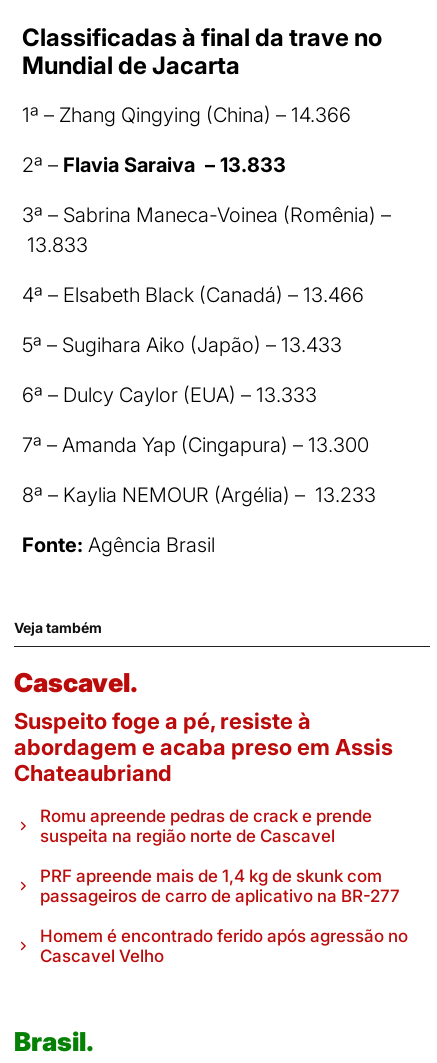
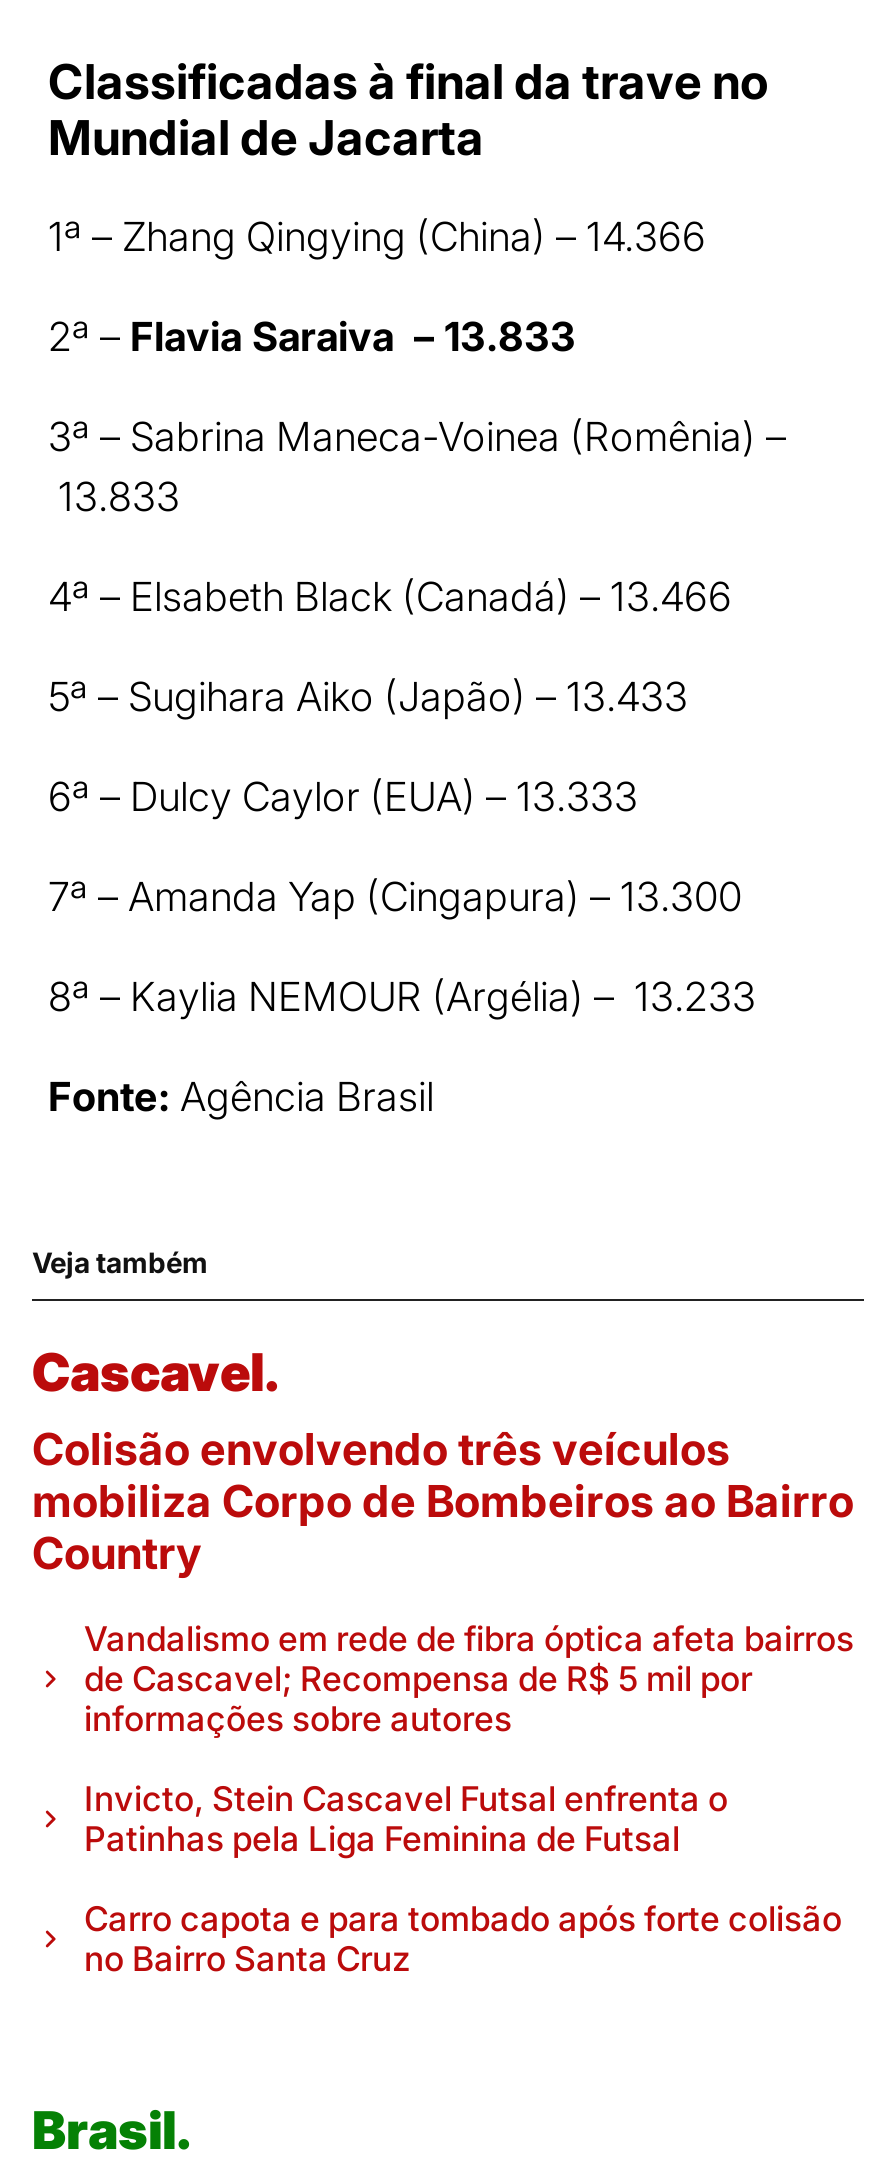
[14,708,393,786] Suspeito foge a pé, resiste à | abordagem e acaba preso em Assis | Chateaubriand -> [32,1423,854,1579] Colisão envolvendo três veículos | mobiliza Corpo de Bombeiros ao Bairro | Country
[40,806,372,846] Romu apreende pedras de crack e prende | suspeita na região norte de Cascavel -> [84,1619,854,1739] Vandalismo em rede de fibra óptica afeta bairros | de Cascavel; Recompensa de R$ 5 mil por | informações sobre autores
[40,866,400,906] PRF apreende mais de 1,4 kg de skunk com | passageiros de carro de aplicativo na BR-277 -> [84,1779,728,1859] Invicto, Stein Cascavel Futsal enfrenta o | Patinhas pela Liga Feminina de Futsal
[40,926,408,966] Homem é encontrado ferido após agressão no | Cascavel Velho -> [84,1899,842,1979] Carro capota e para tombado após forte colisão | no Bairro Santa Cruz

